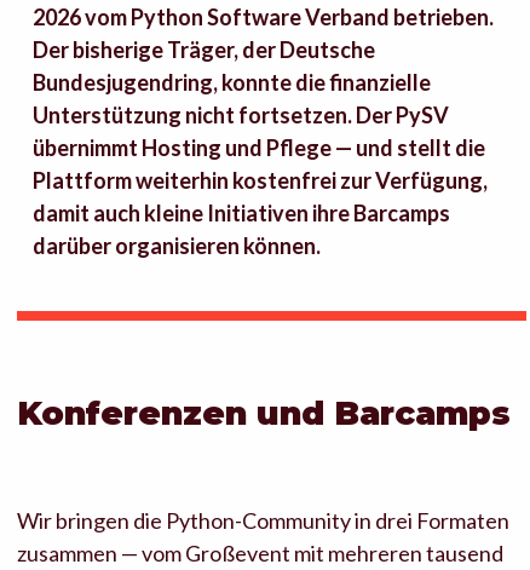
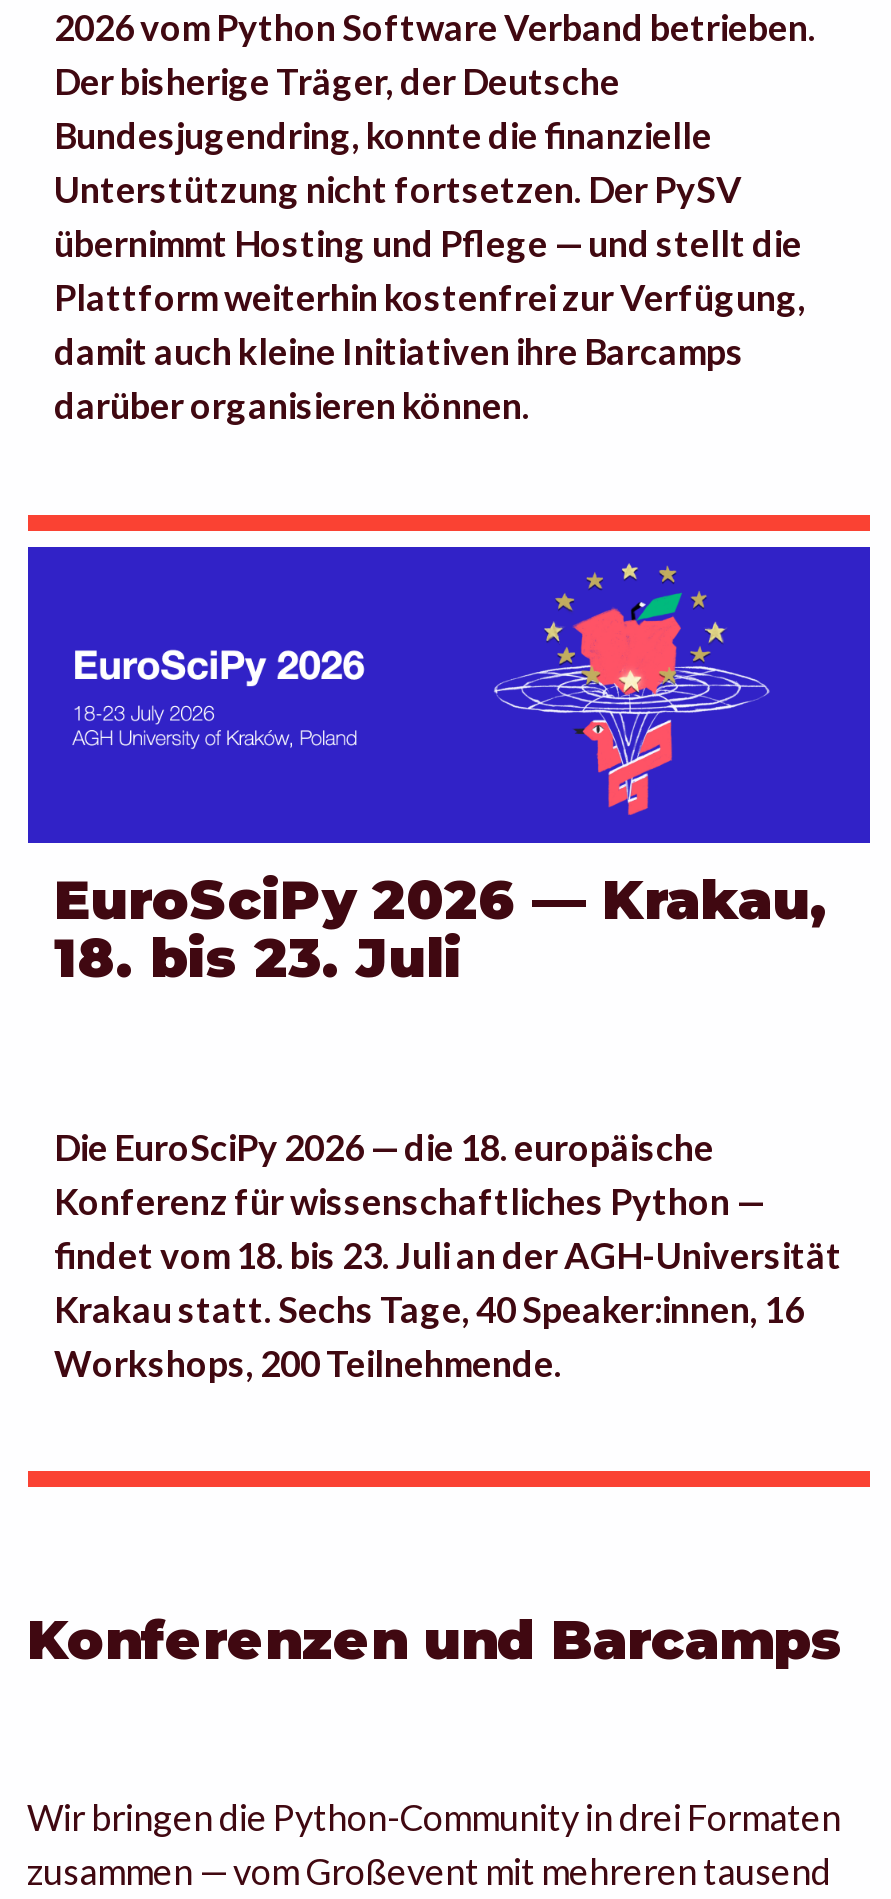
none -> [26,530,872,1384] [image] | EuroSciPy 2026 — Krakau, | 18. bis 23. Juli | Die EuroSciPy 2026 — die 18. europäische | Konferenz für wissenschaftliches Python — | findet vom 18. bis 23. Juli an der AGH-Universität | Krakau statt. Sechs Tage, 40 Speaker:innen, 16 | Workshops, 200 Teilnehmende.

